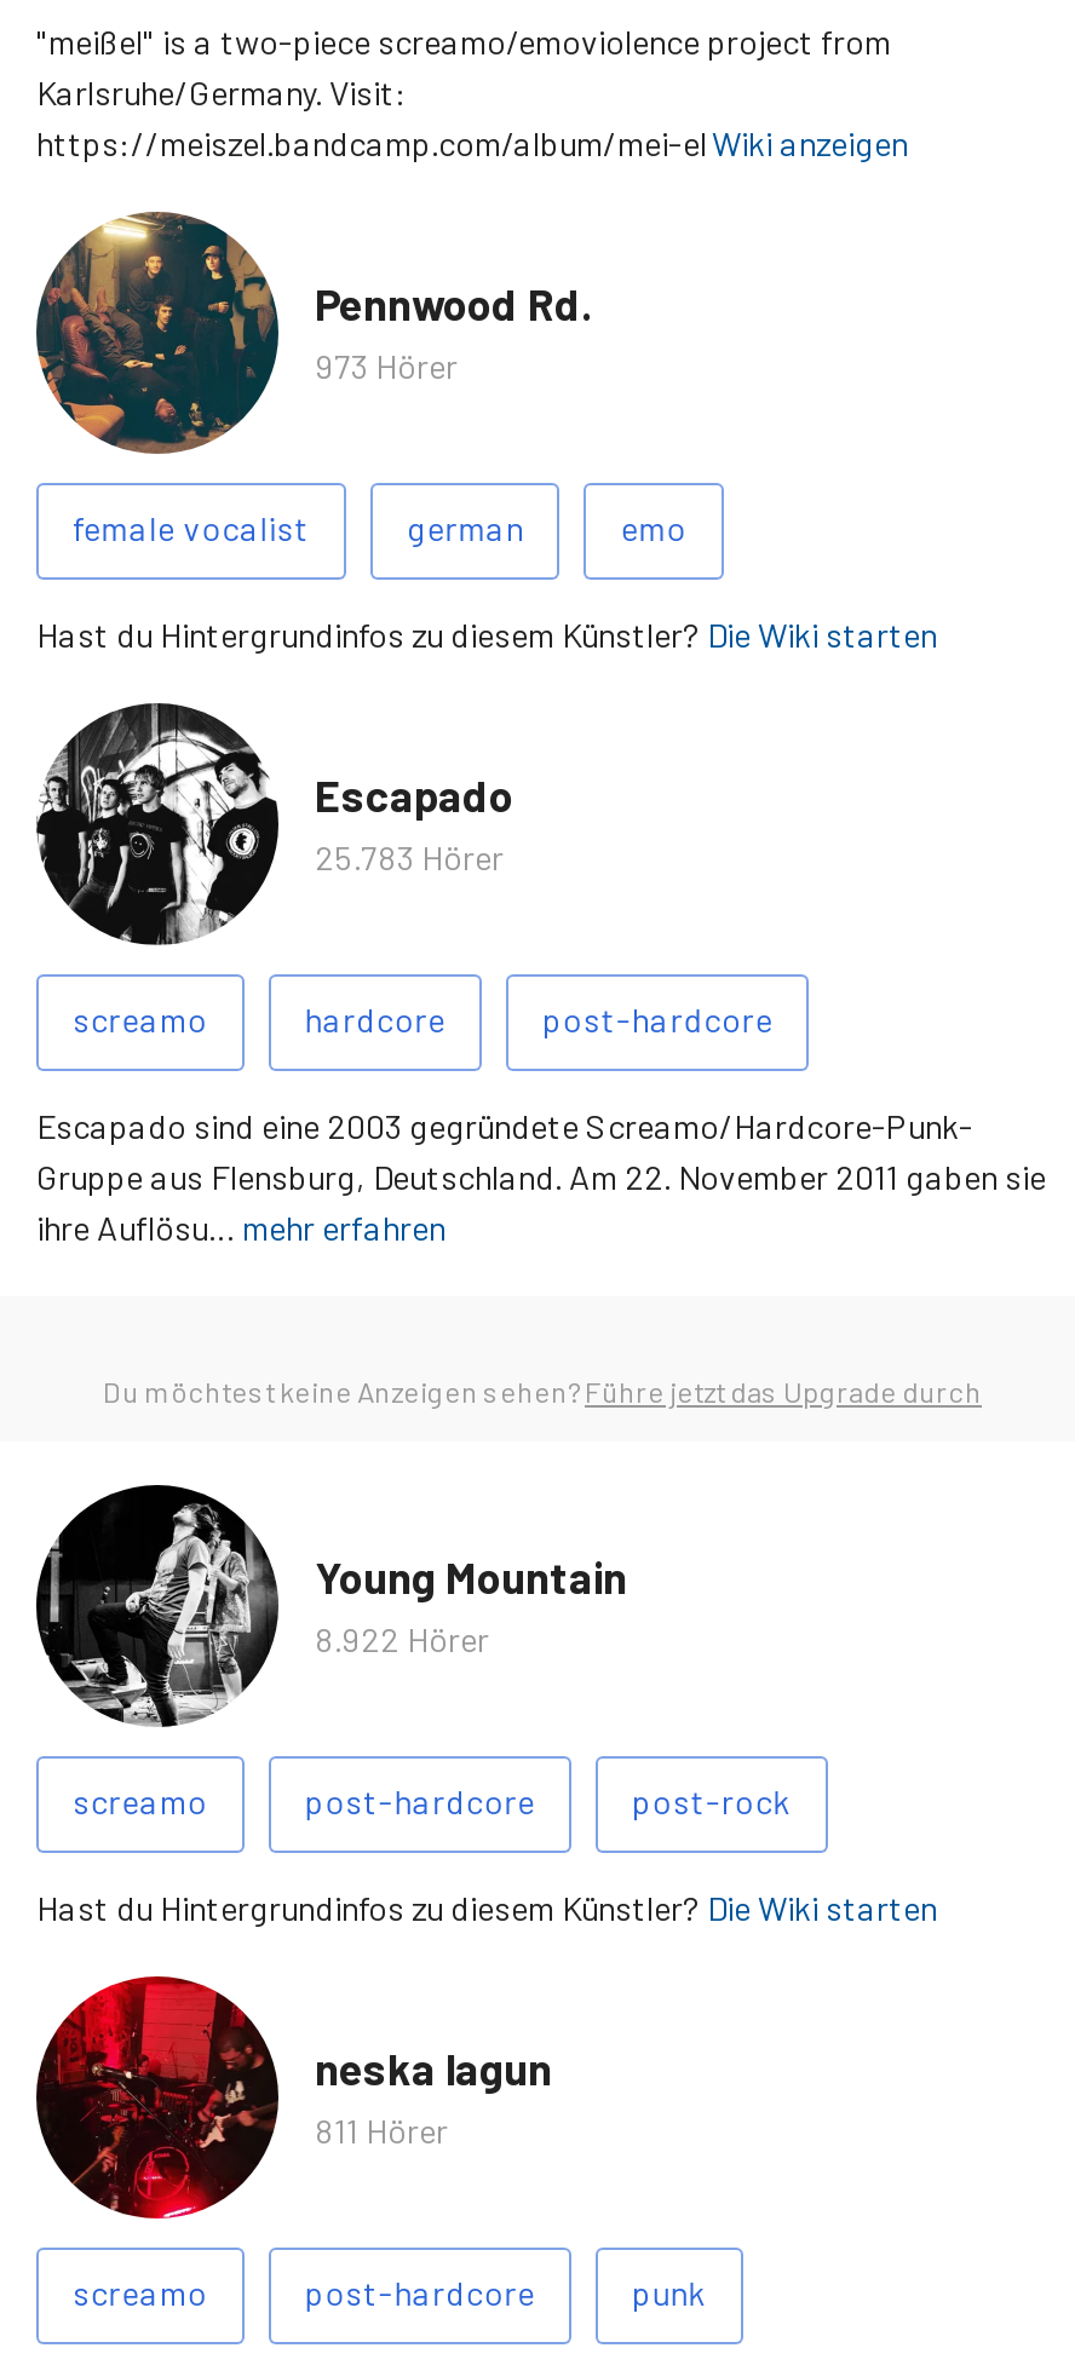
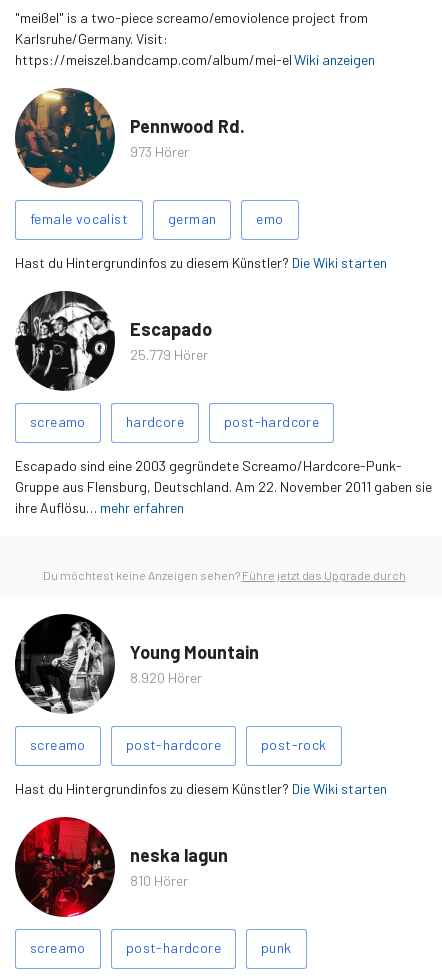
[315,836,504,877] 25.783 Hörer -> [130,346,208,363] 25.779 Hörer
[315,1618,489,1659] 8.922 Hörer -> [130,669,202,686] 8.920 Hörer
[315,2110,448,2151] 811 Hörer -> [130,872,188,889] 810 Hörer

